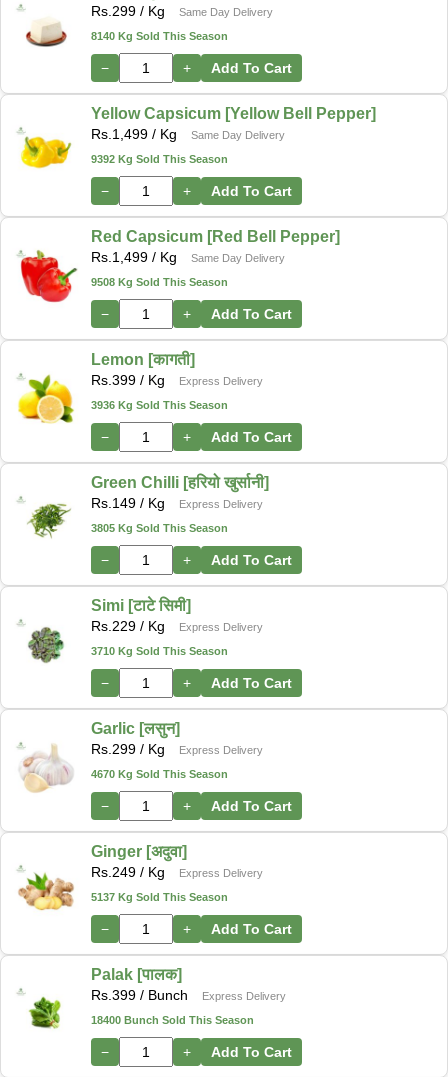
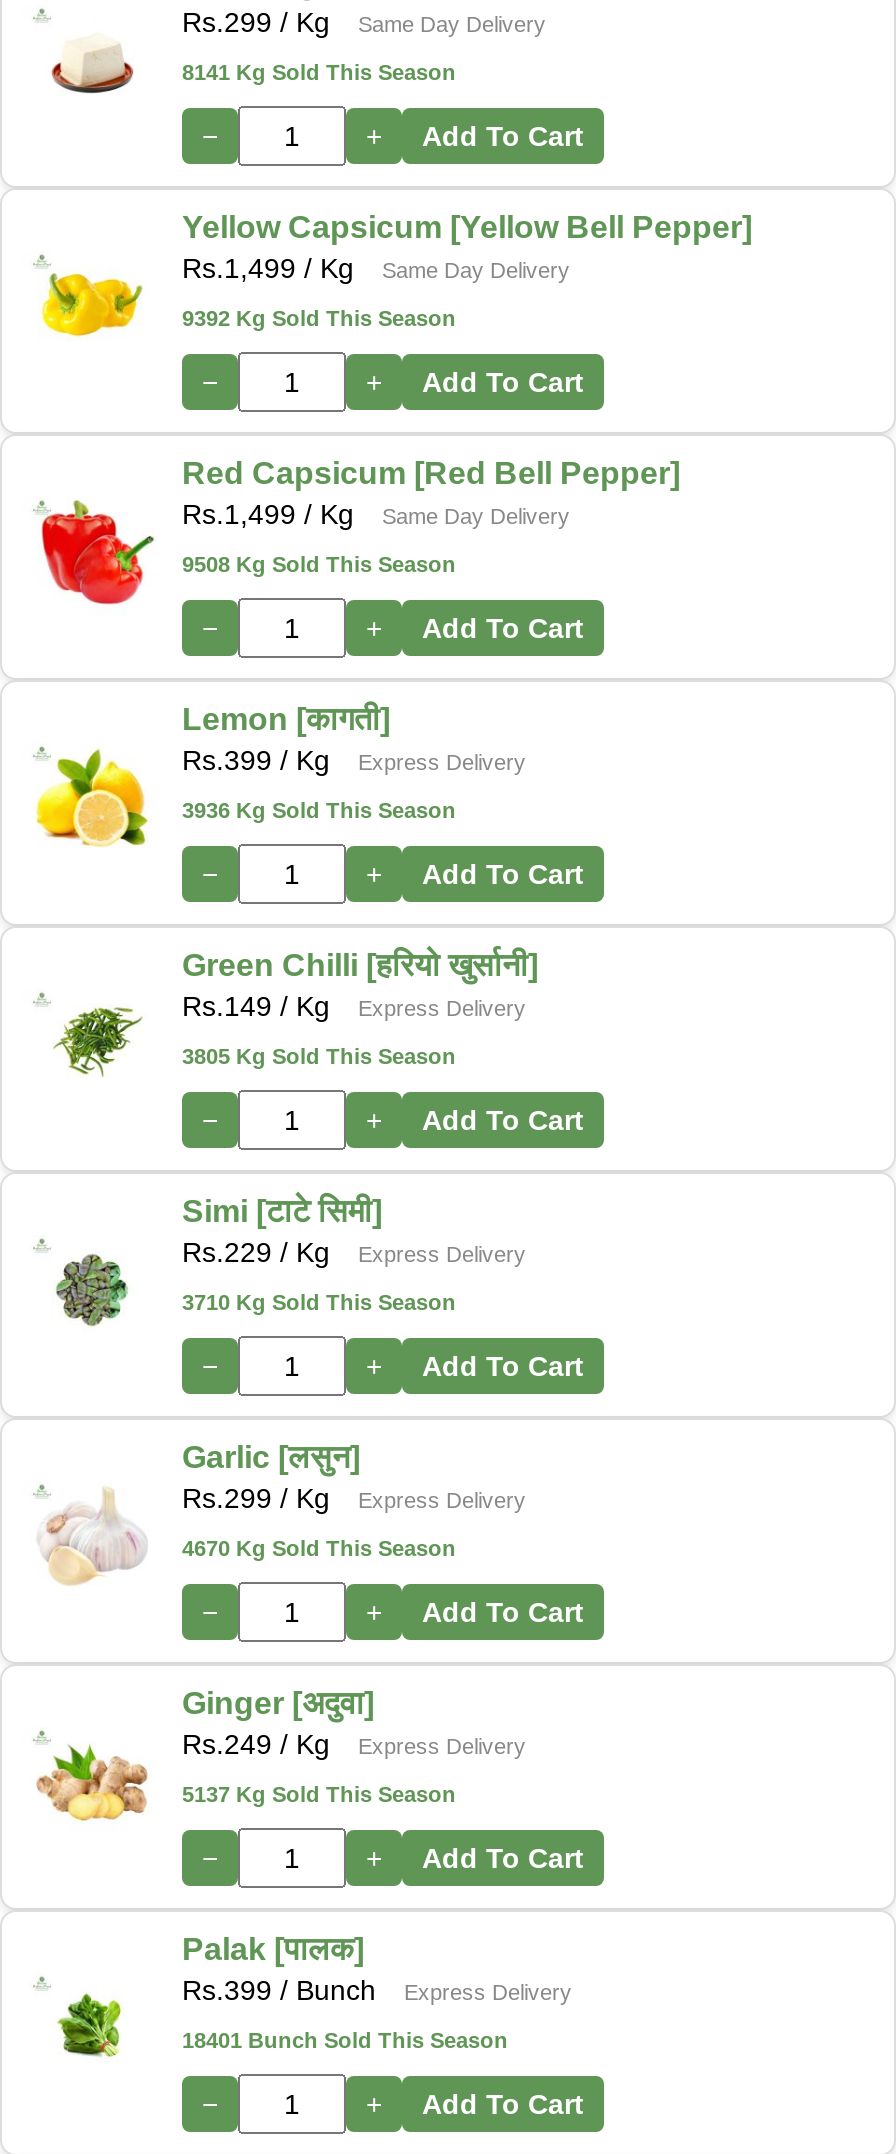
[91,30,228,42] 8140 Kg Sold This Season -> [182,60,456,84] 8141 Kg Sold This Season
[91,1014,254,1026] 18400 Bunch Sold This Season -> [182,2028,508,2052] 18401 Bunch Sold This Season

